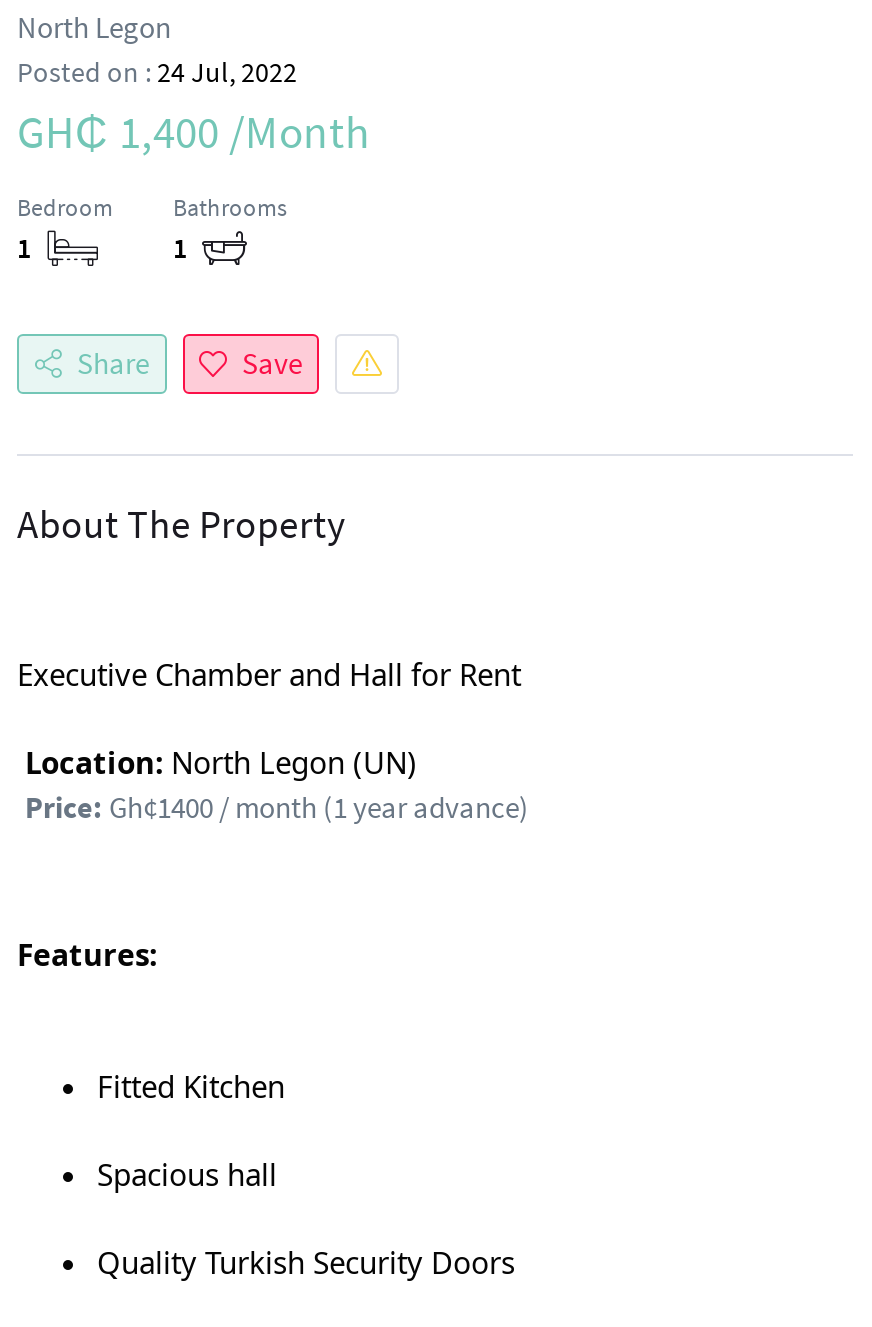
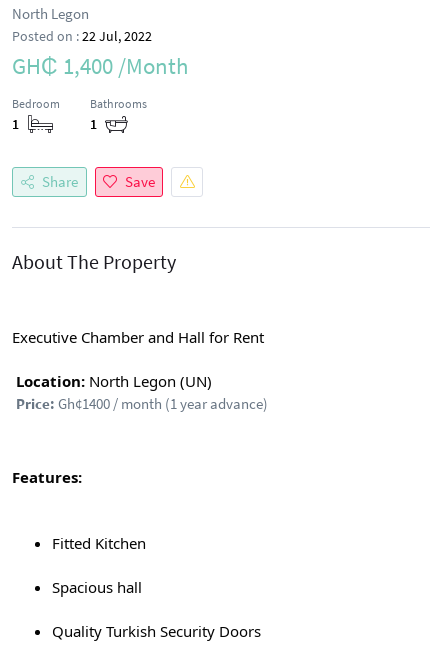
[17,54,297,90] Posted on : 24 Jul, 2022 -> [12,27,152,45] Posted on : 22 Jul, 2022

